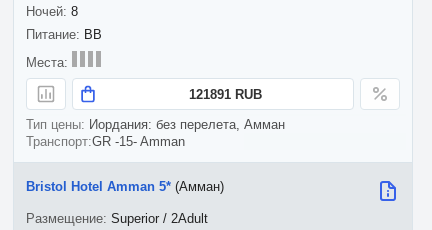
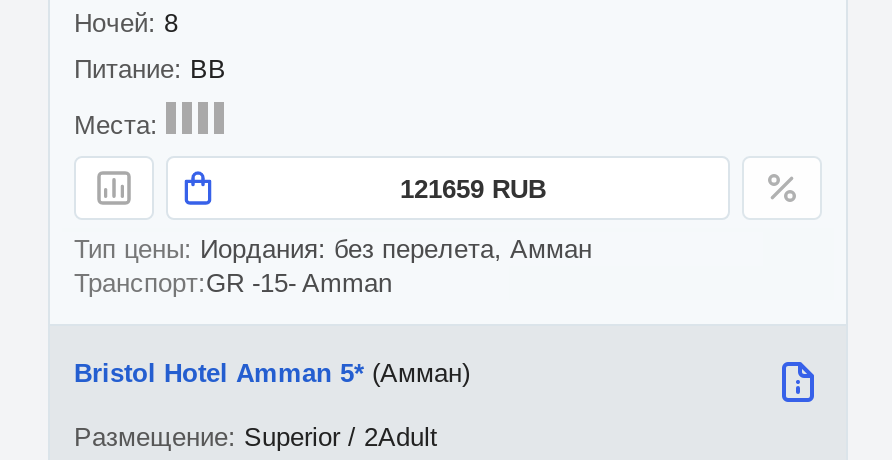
[189,86,262,101] 121891 RUB -> [400,173,546,203] 121659 RUB

